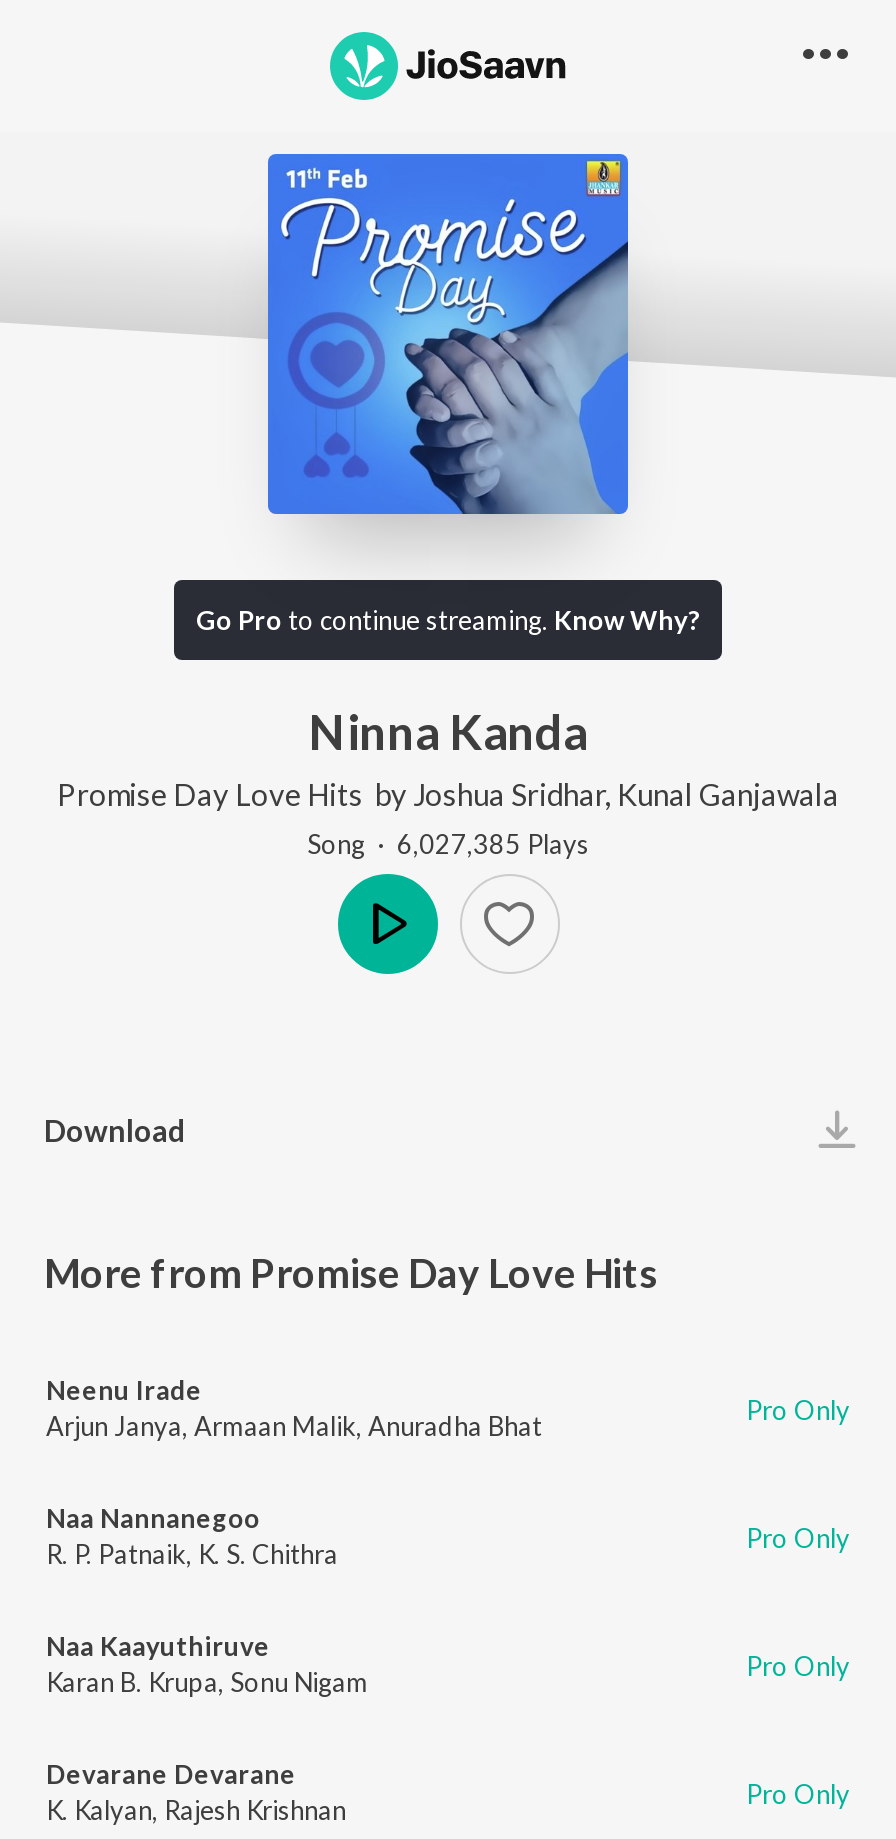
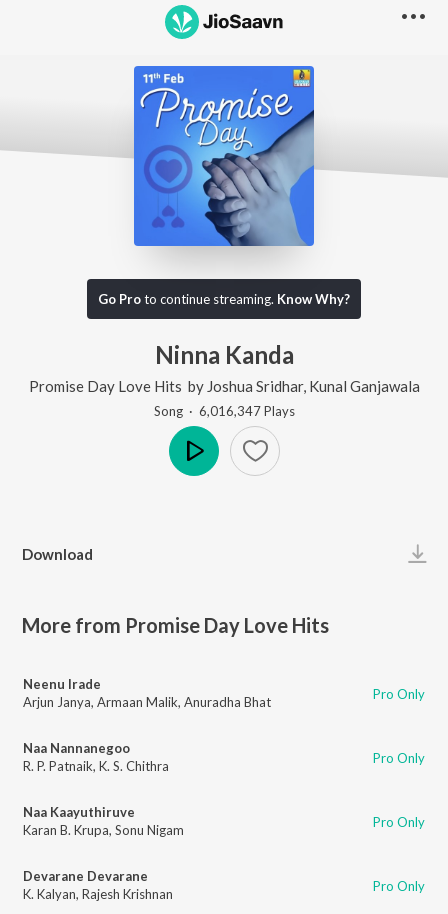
[307,828,589,860] Song · 6,027,385 Plays -> [153,403,294,419] Song · 6,016,347 Plays

